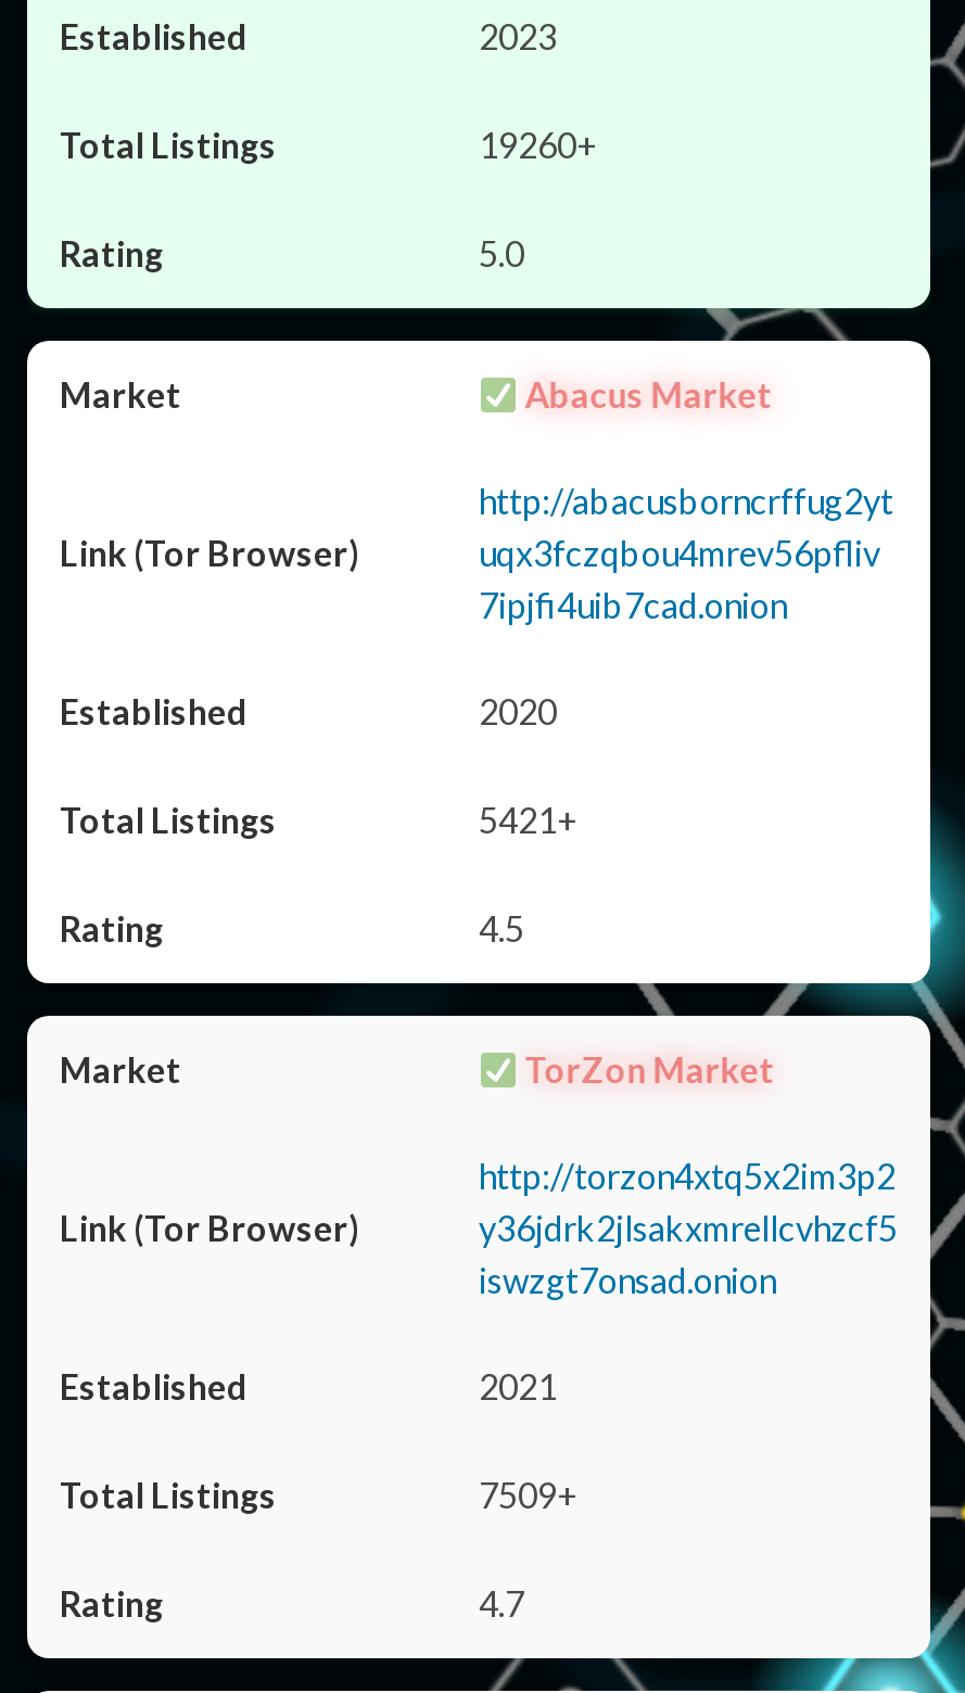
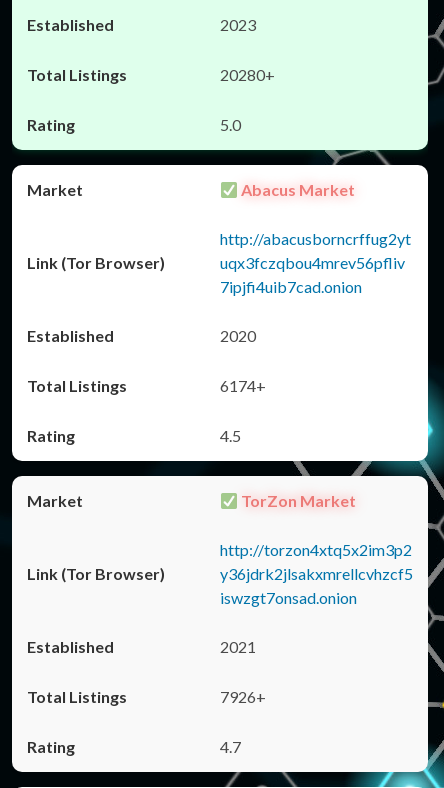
[479,124,598,165] 19260+ -> [220,65,275,84] 20280+
[479,799,579,840] 5421+ -> [220,376,266,395] 6174+
[479,1474,579,1515] 7509+ -> [220,687,266,706] 7926+

